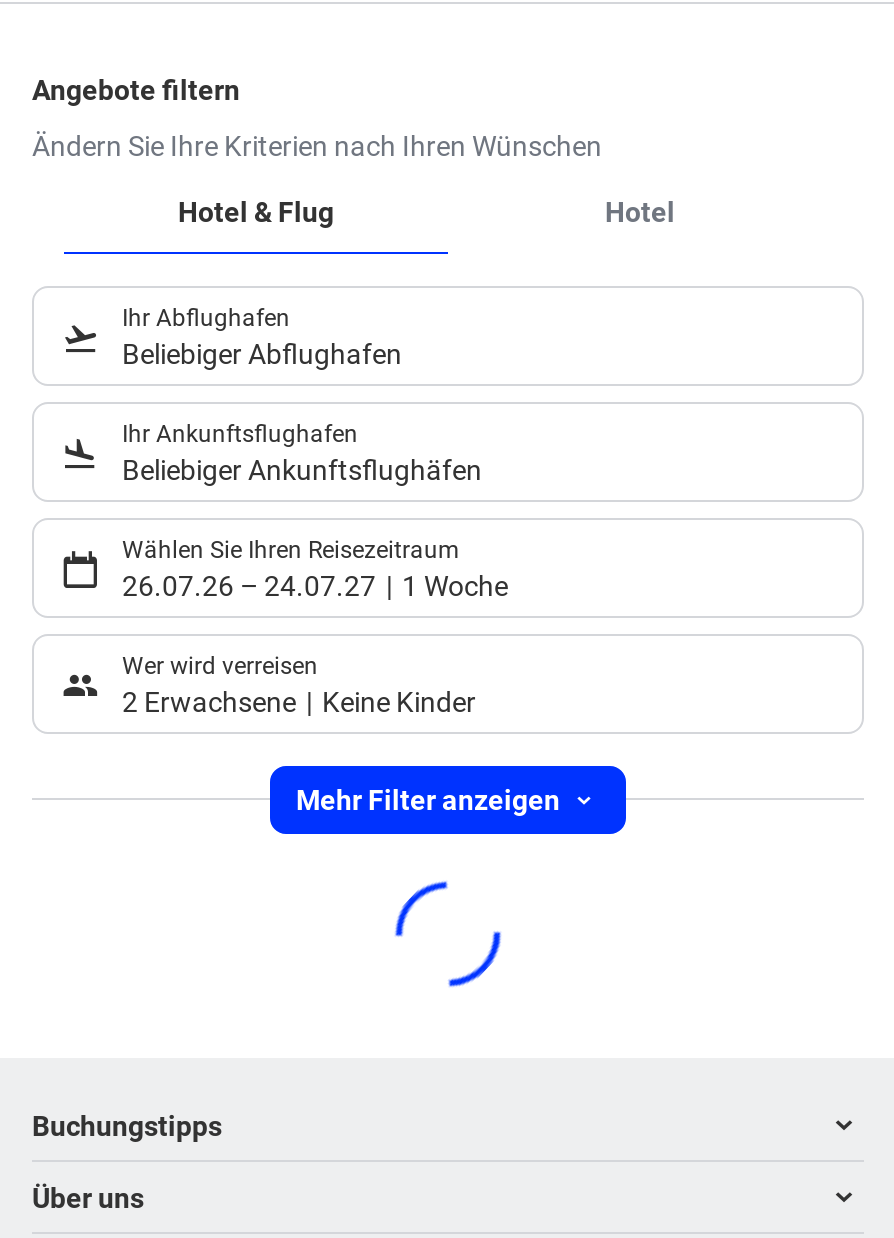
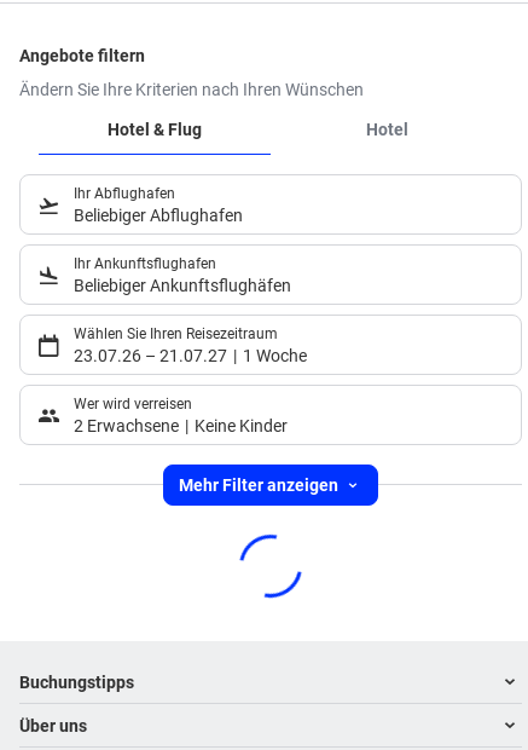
[122,565,508,603] 26.07.26 – 24.07.27 1 Woche -> [74,343,307,366] 23.07.26 – 21.07.27 1 Woche

